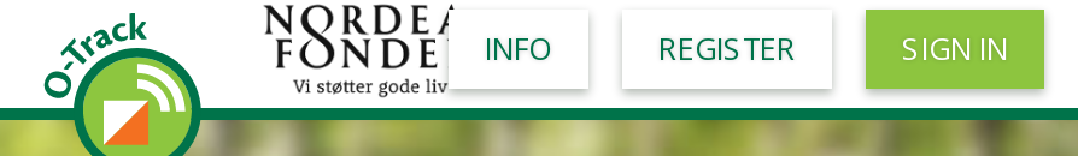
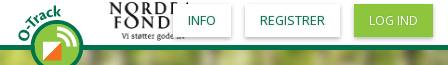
[658,29,1008,70] REGISTER | SIGN IN -> [260,12,418,29] REGISTRER | LOG IND

